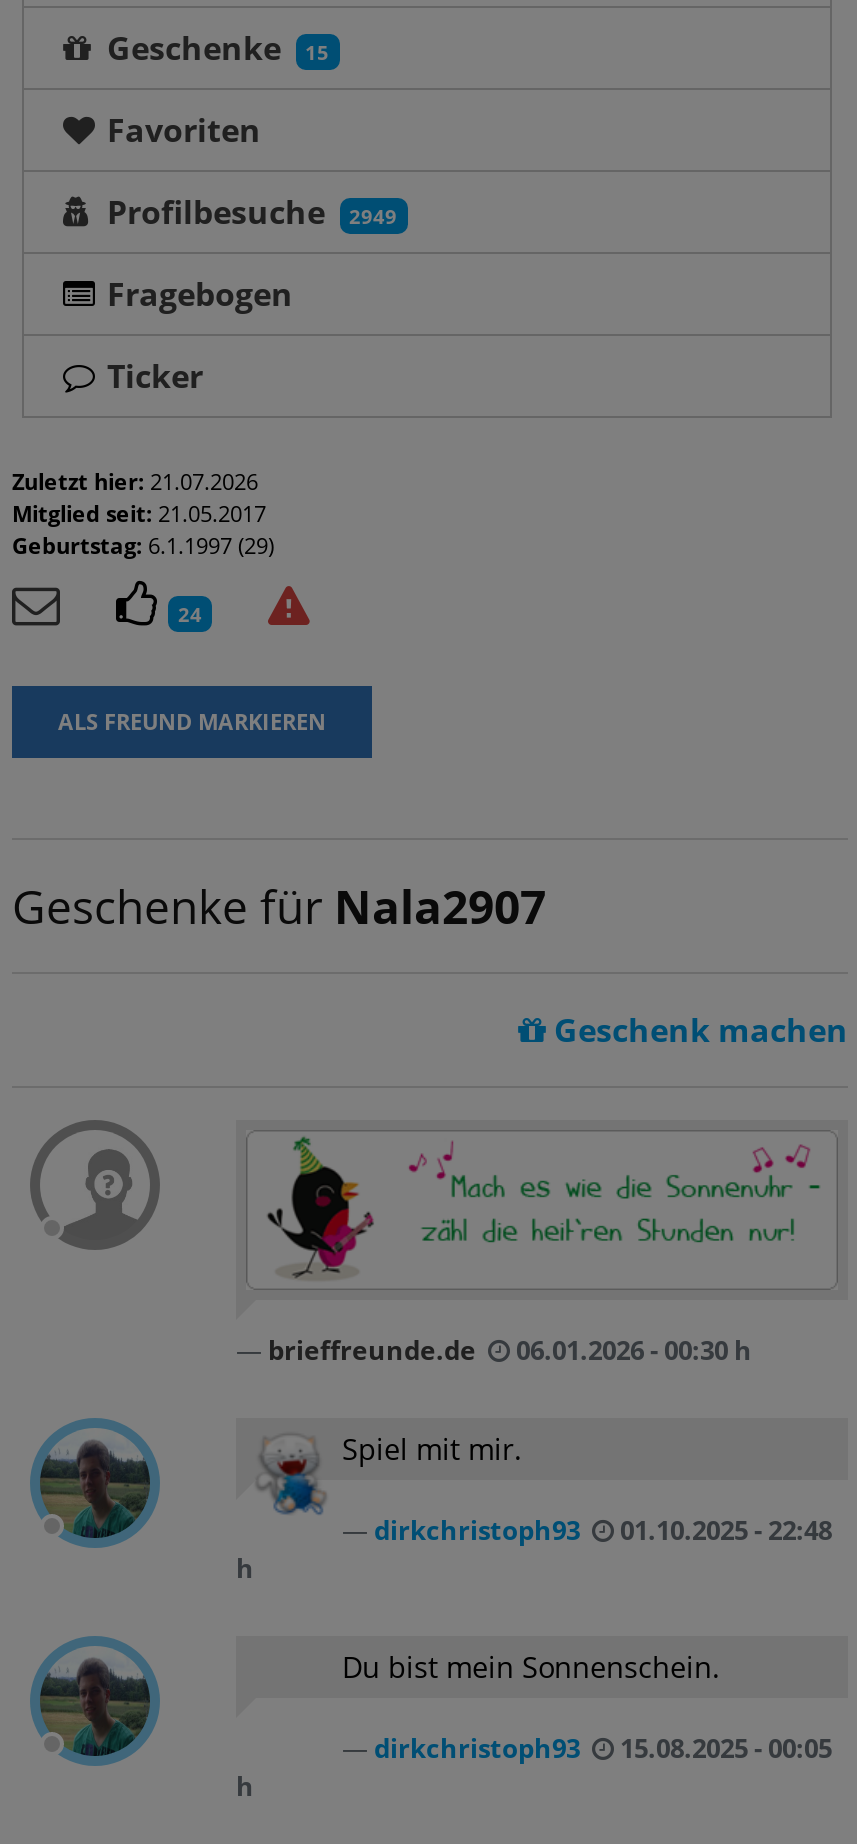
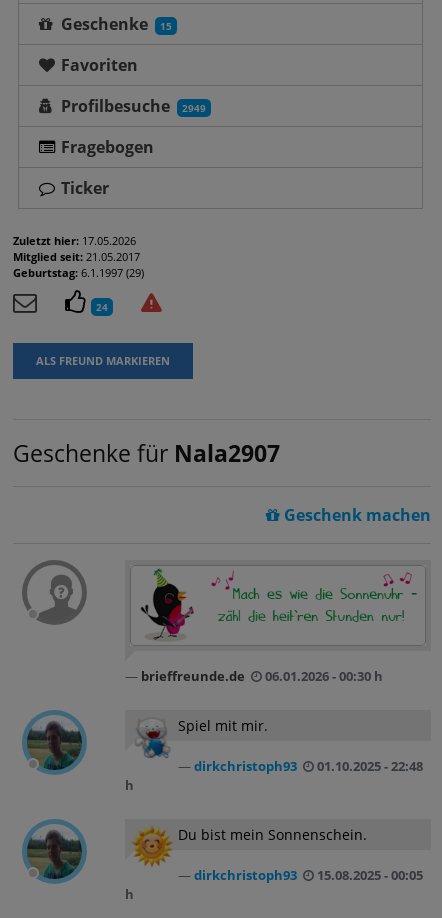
[12,465,258,495] Zuletzt hier: 21.07.2026 -> [13,233,136,248] Zuletzt hier: 17.05.2026
none -> [131,825,173,868] [image]

